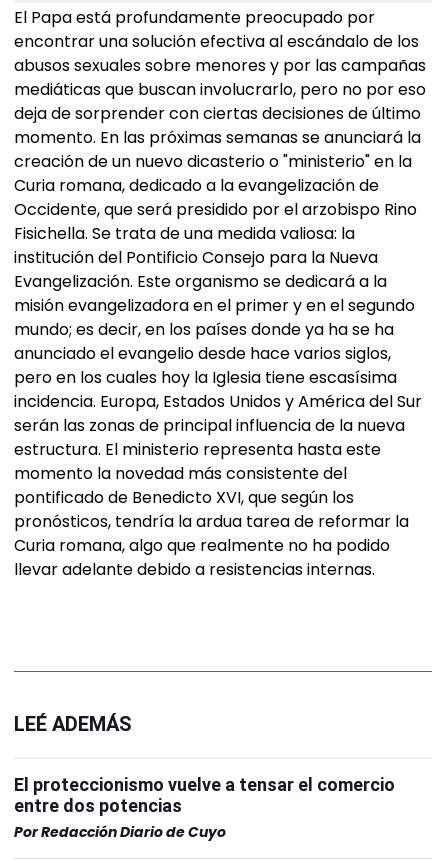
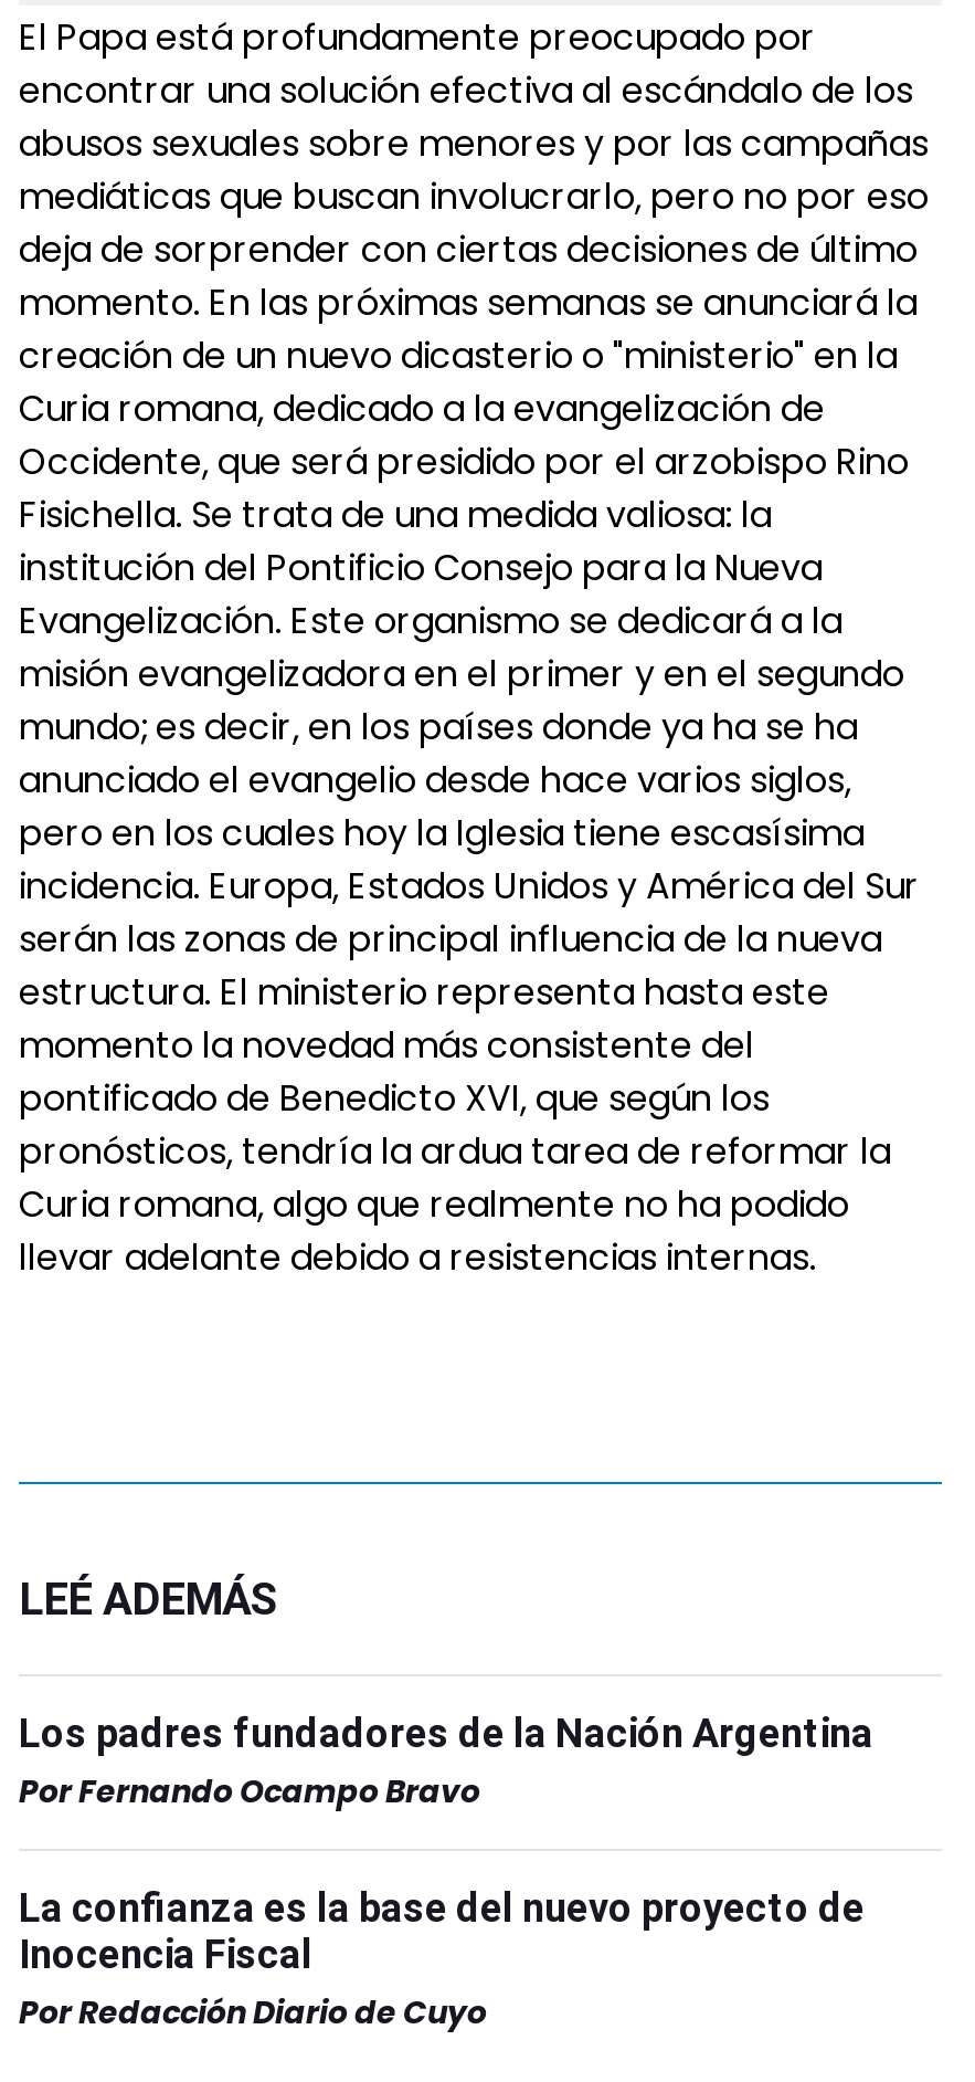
[14,774,395,816] El proteccionismo vuelve a tensar el comercio | entre dos potencias -> [19,1710,873,1977] Los padres fundadores de la Nación Argentina | Por Fernando Ocampo Bravo | La confianza es la base del nuevo proyecto de | Inocencia Fiscal

